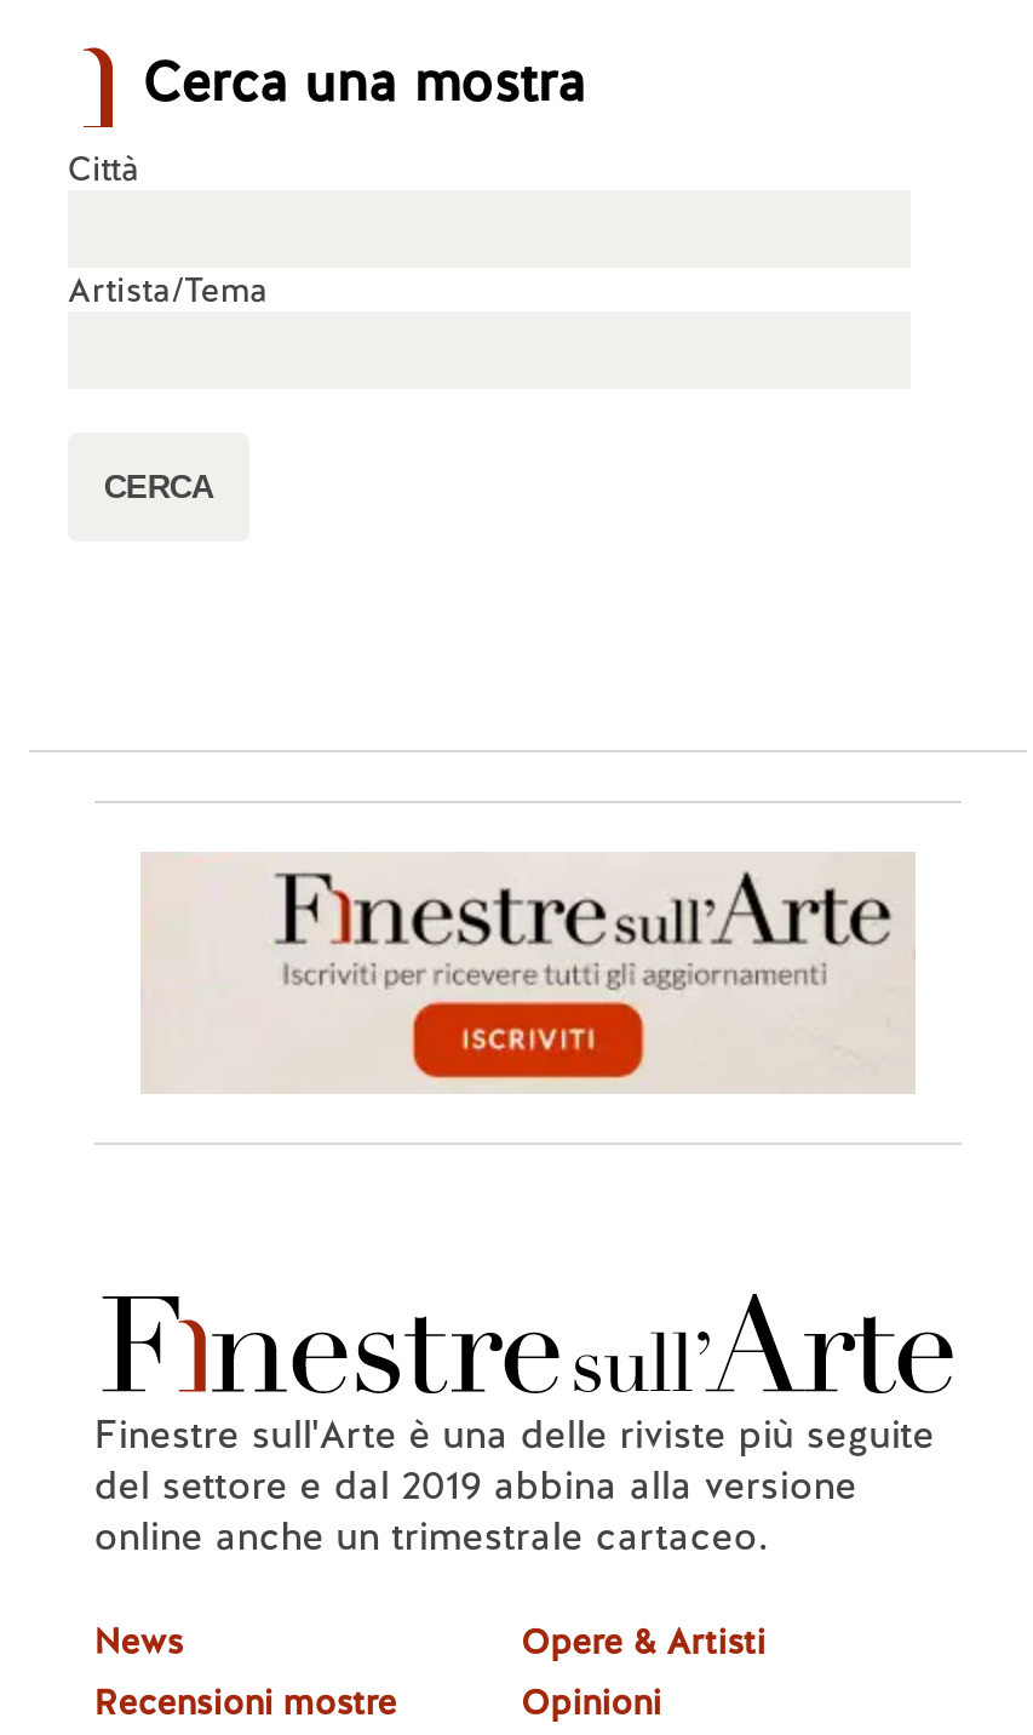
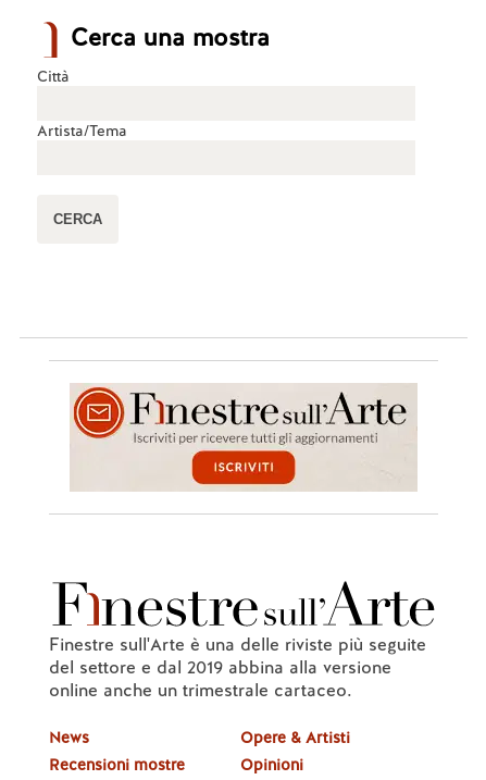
none -> [73,386,125,439] [image]

